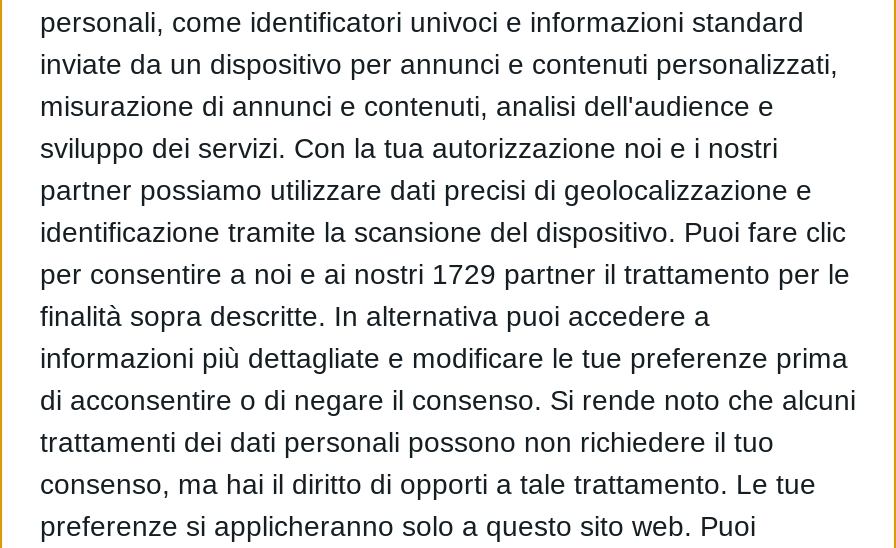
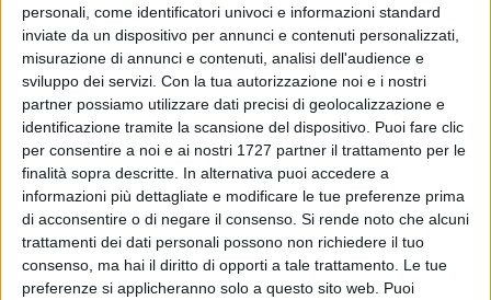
[40,258,850,290] per consentire a noi e ai nostri 1729 partner il trattamento per le -> [22,141,466,159] per consentire a noi e ai nostri 1727 partner il trattamento per le

